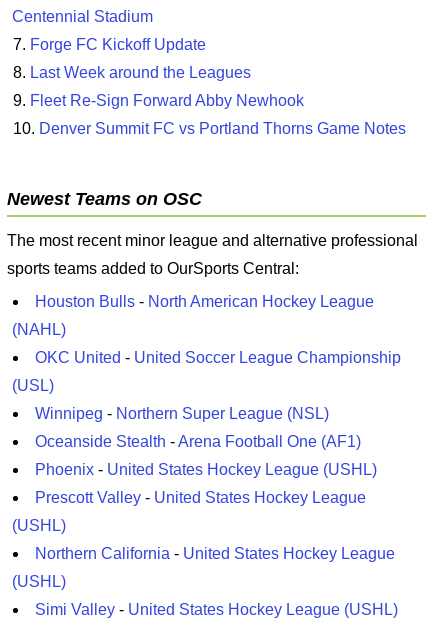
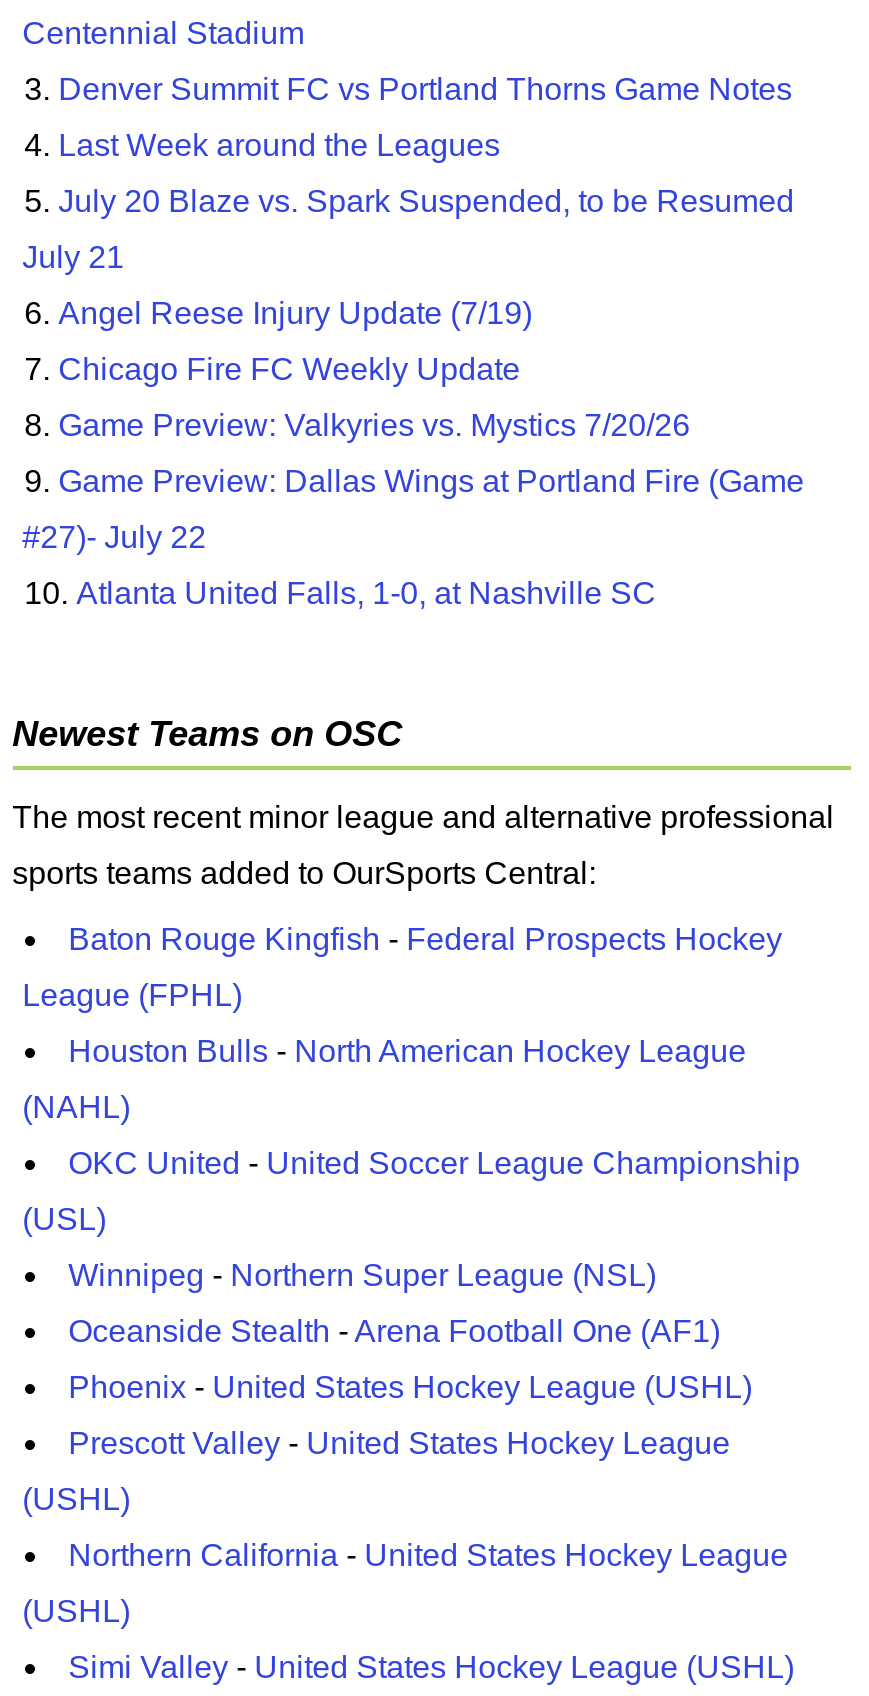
[30,36,206,53] Forge FC Kickoff Update -> none
[30,92,304,109] Fleet Re-Sign Forward Abby Newhook -> [22,183,804,609] July 20 Blaze vs. Spark Suspended, to be Resumed | July 21 | Angel Reese Injury Update (7/19) | Chicago Fire FC Weekly Update | Game Preview: Valkyries vs. Mystics 7/20/26 | Game Preview: Dallas Wings at Portland Fire (Game | #27)- July 22 | Atlanta United Falls, 1-0, at Nashville SC
moved [39,120,406,137] -> [58,71,792,105]: Denver Summit FC vs Portland Thorns Game Notes
none -> [22,921,782,1011] Baton Rouge Kingfish - Federal Prospects Hockey | League (FPHL)

